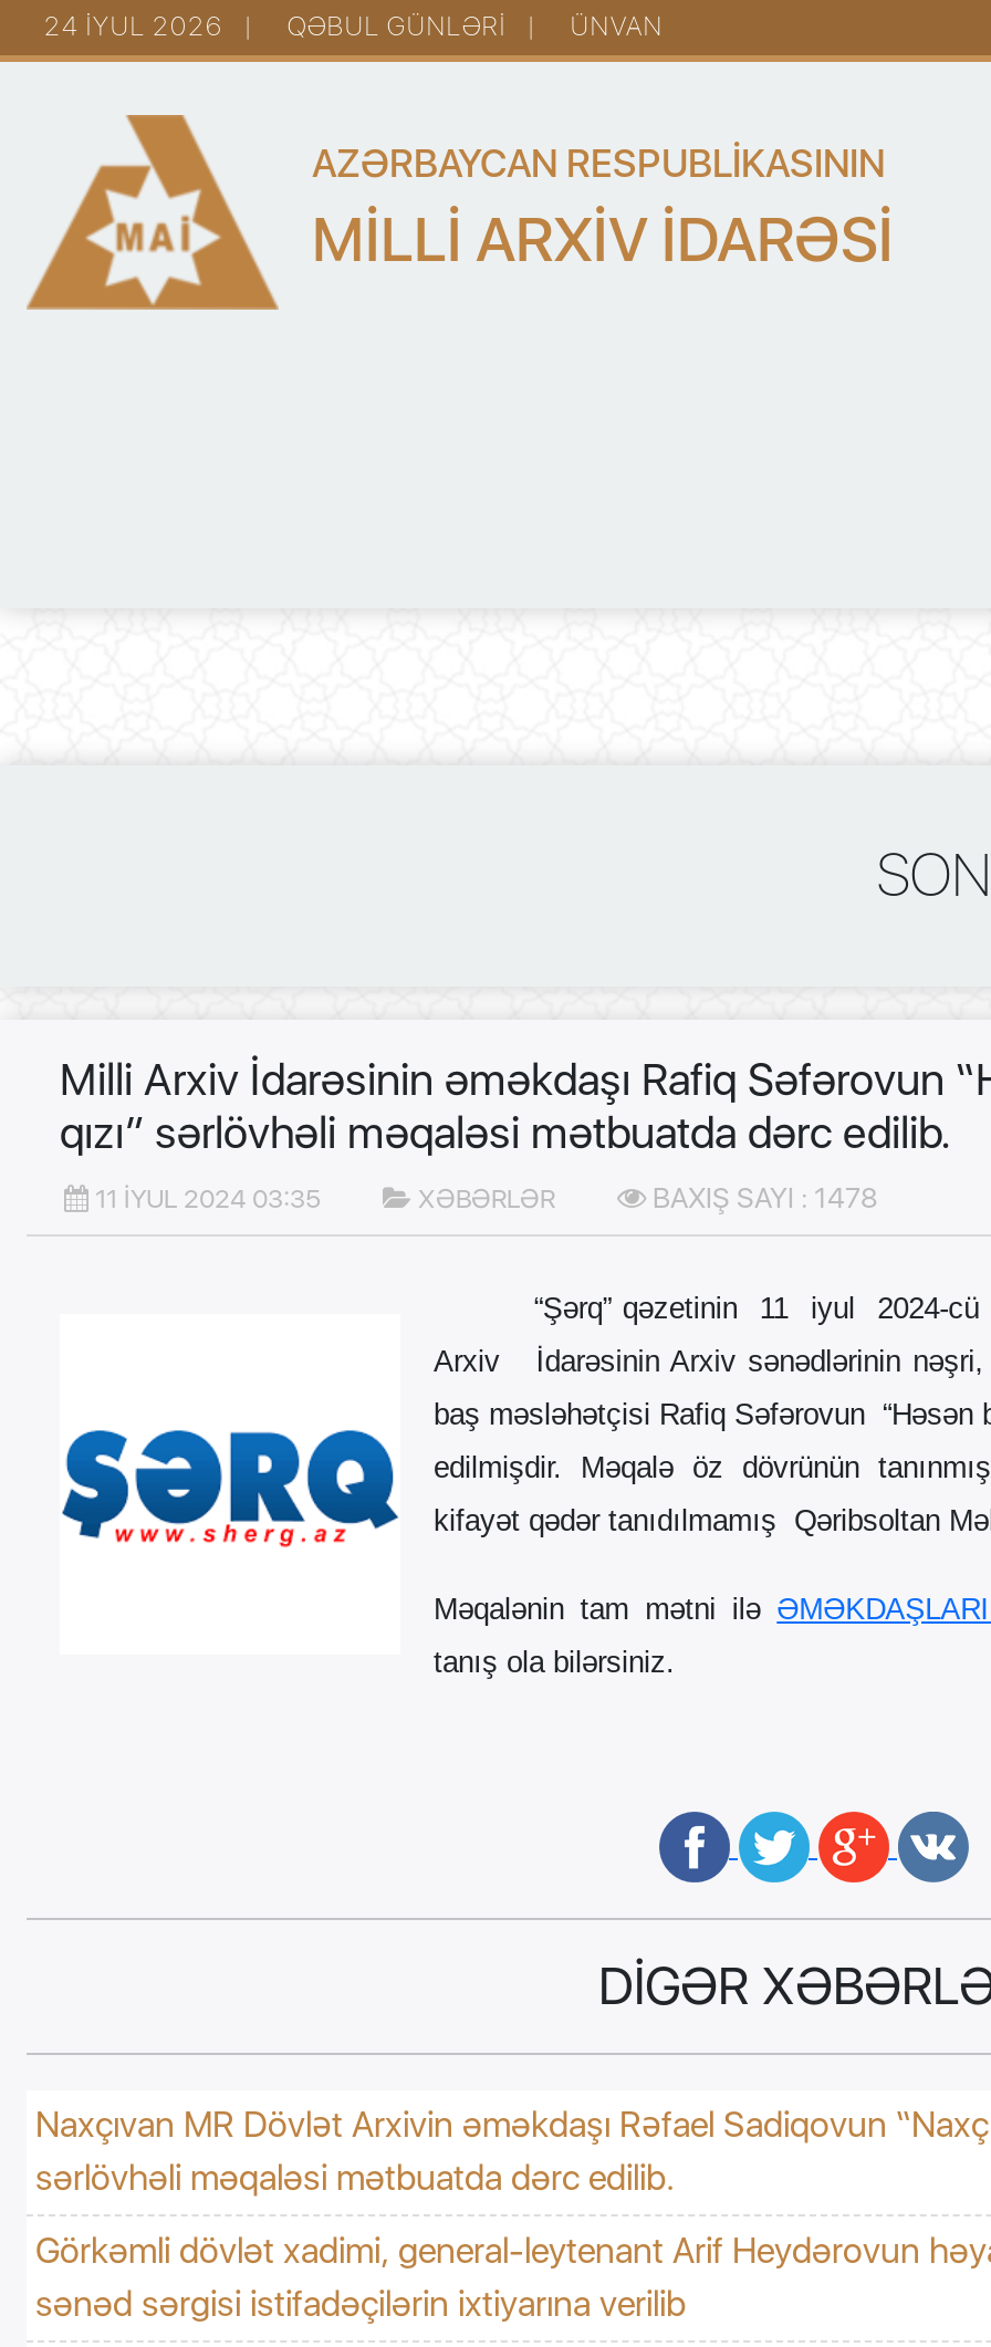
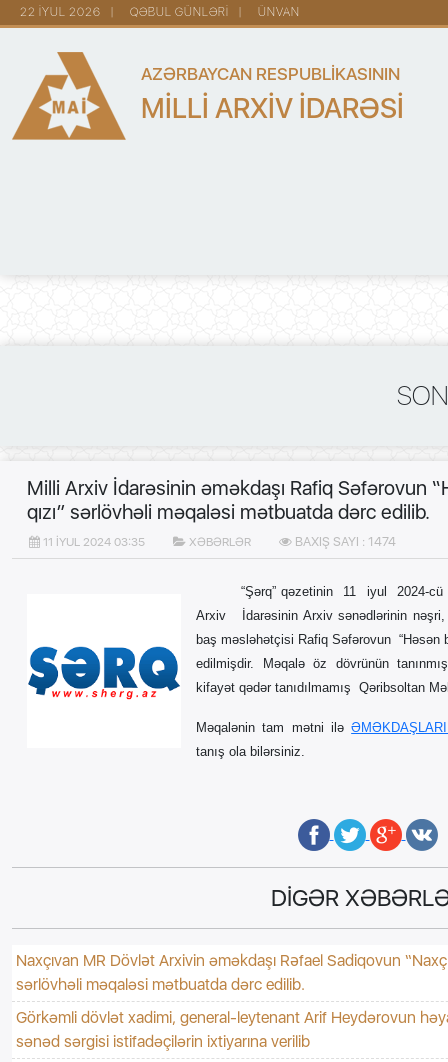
[44,10,223,41] 24 İYUL 2026 -> [20,4,101,18] 22 İYUL 2026
[646,1181,878,1214] BAXIŞ SAYI : 1478 -> [292,534,396,549] BAXIŞ SAYI : 1474

